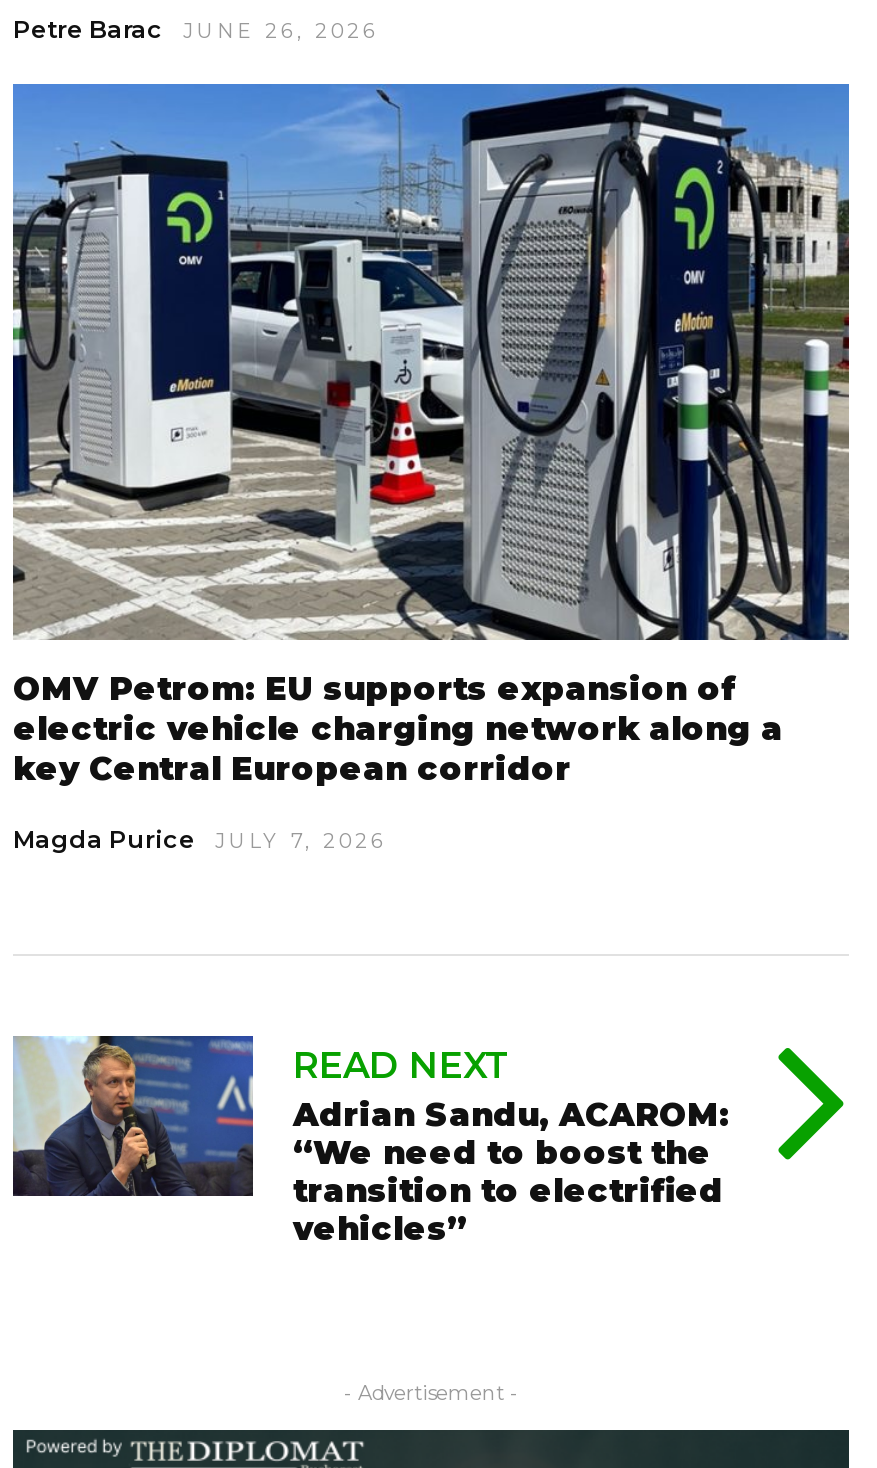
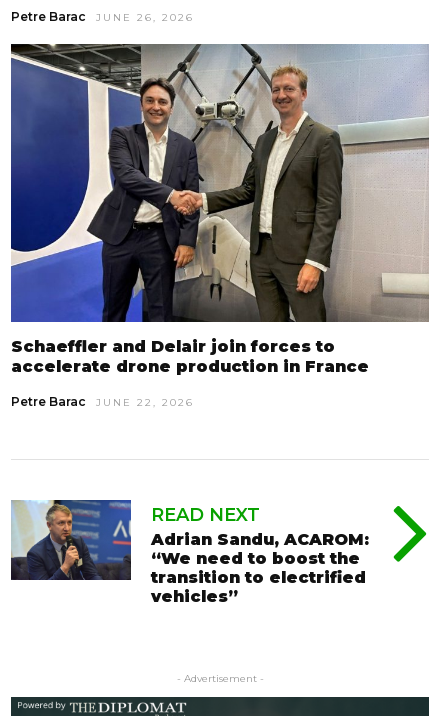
[11,82,849,788] [image] | OMV Petrom: EU supports expansion of | electric vehicle charging network along a | key Central European corridor -> [10,43,429,376] [image] | Schaeffler and Delair join forces to | accelerate drone production in France
[13,824,387,854] Magda Purice | JULY 7, 2026 -> [11,394,194,409] Petre Barac | JUNE 22, 2026

